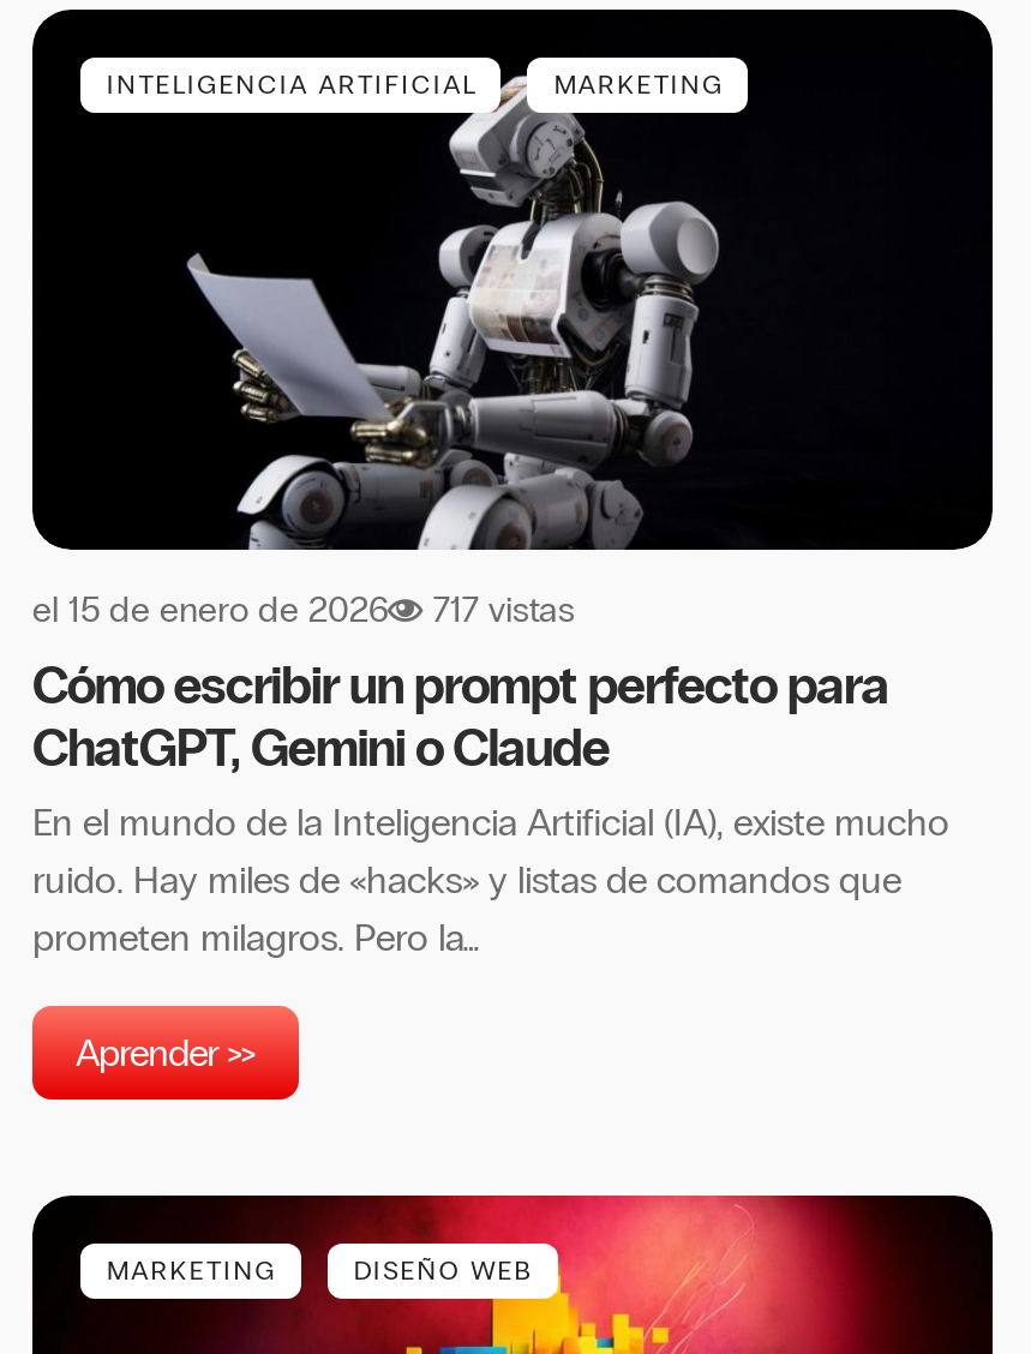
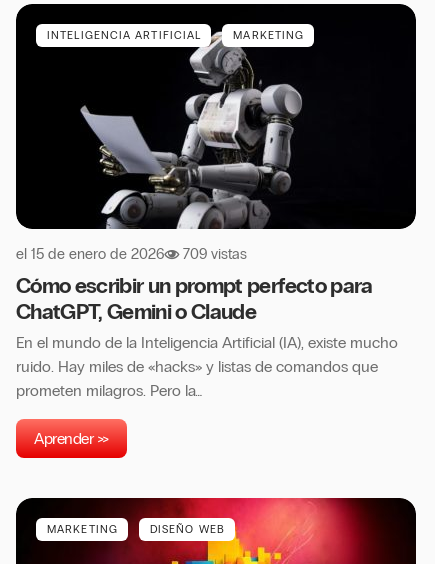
[32,588,575,631] el 15 de enero de 2026 717 vistas -> [16,245,247,263] el 15 de enero de 2026 709 vistas

